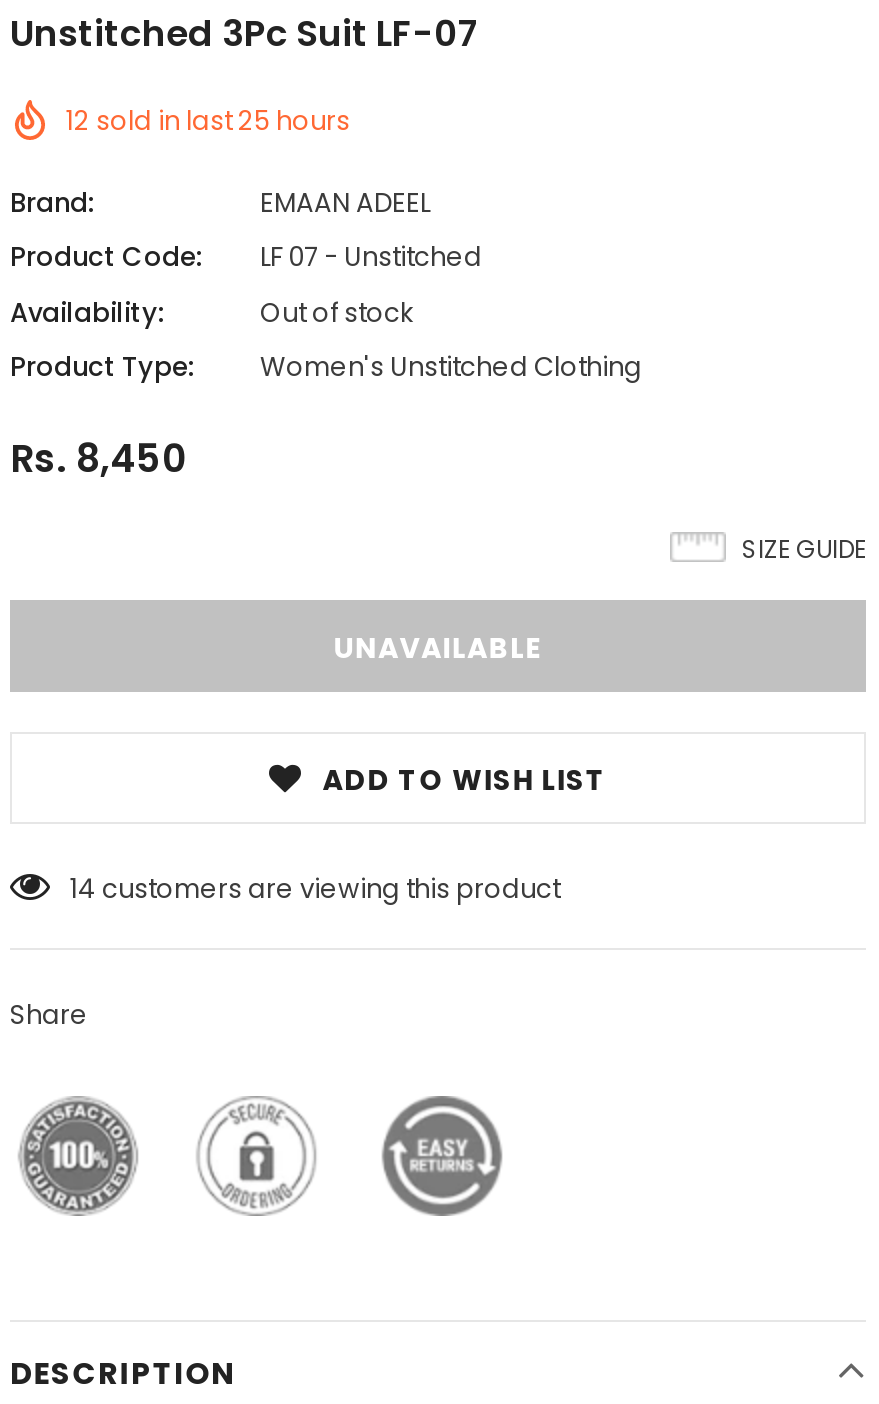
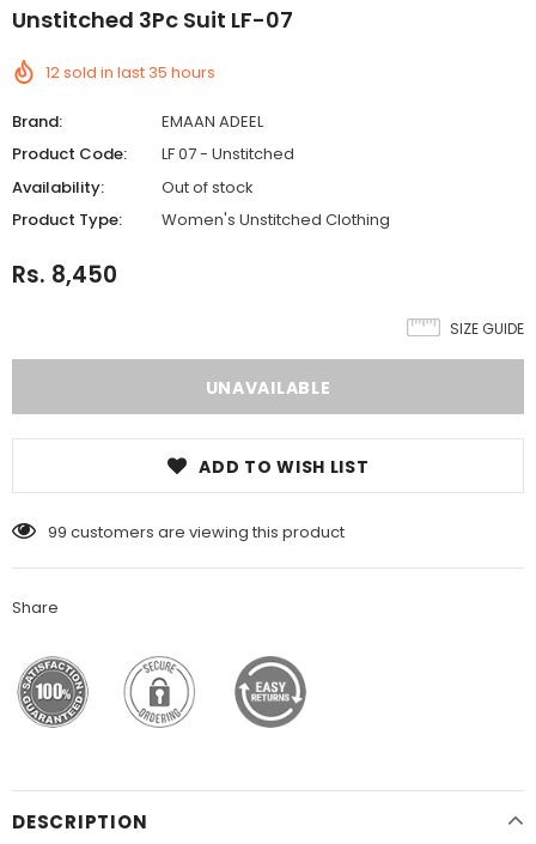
[66,101,350,139] 12 sold in last25 hours -> [45,61,215,83] 12 sold in last35 hours
[70,869,560,907] 14 customers are viewing this product -> [48,520,345,543] 99 customers are viewing this product

